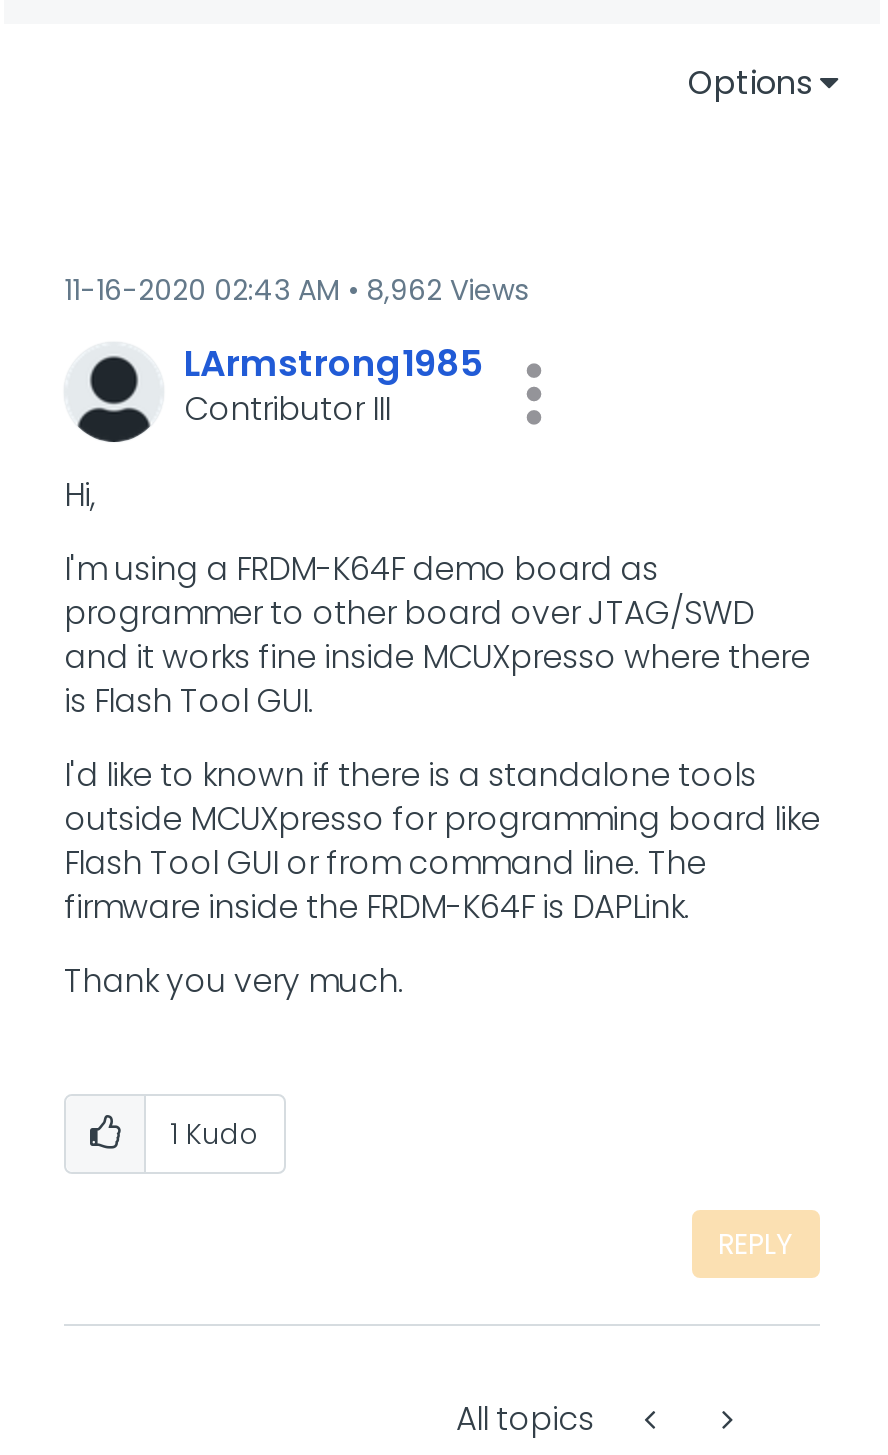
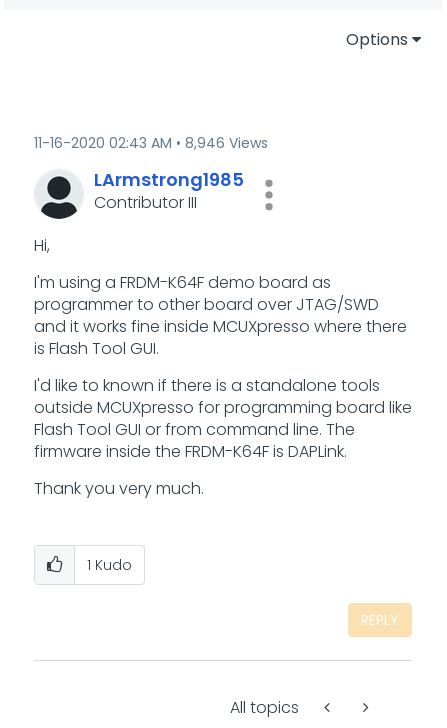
[64,270,528,310] 11-16-2020 02:43 AM 8,962 Views -> [34,133,268,153] 11-16-2020 02:43 AM 8,946 Views

